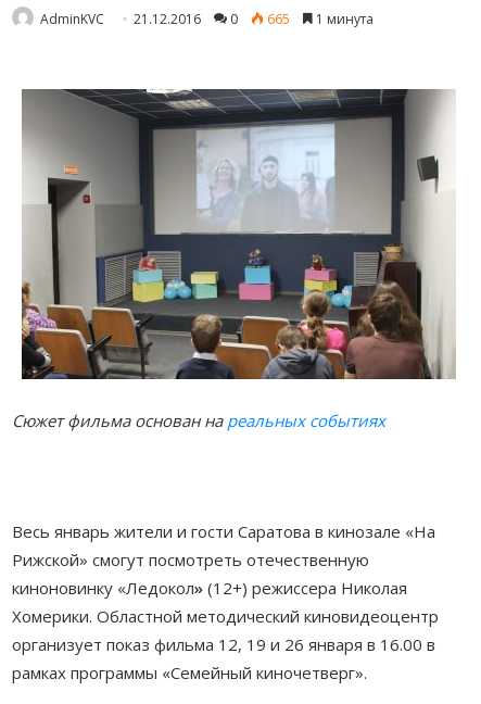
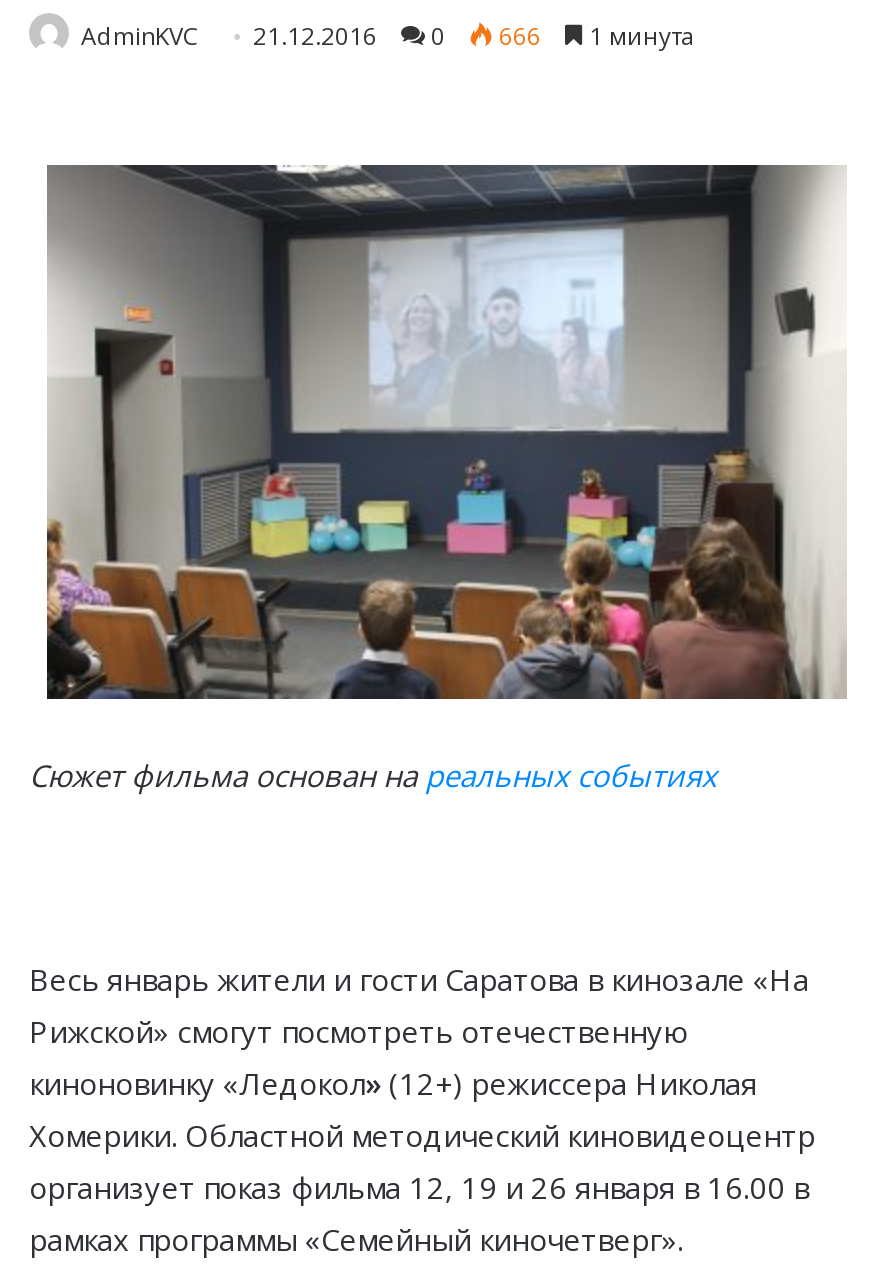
[264,10,290,28] 665 -> [493,19,541,53] 666

